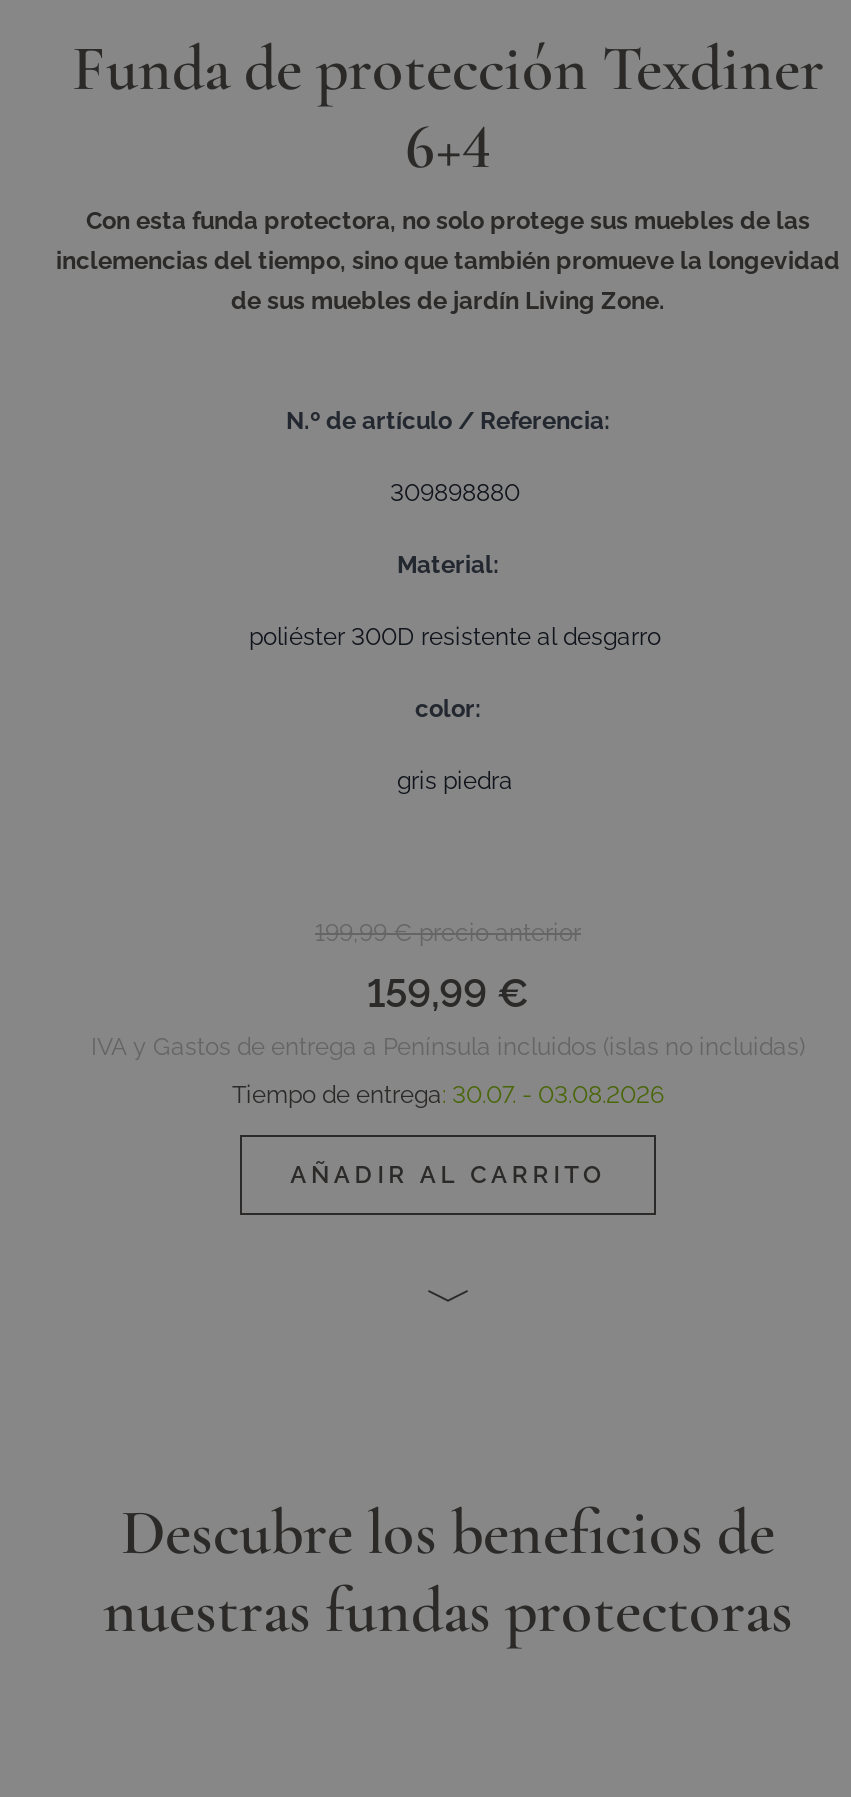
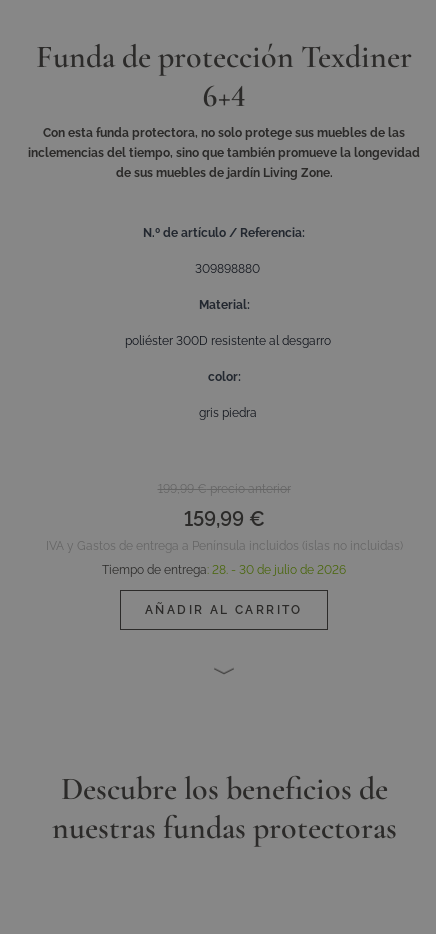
[232,1081,664,1109] Tiempo de entrega: 30.07. - 03.08.2026 -> [102,563,346,577] Tiempo de entrega: 28. - 30 de julio de 2026

